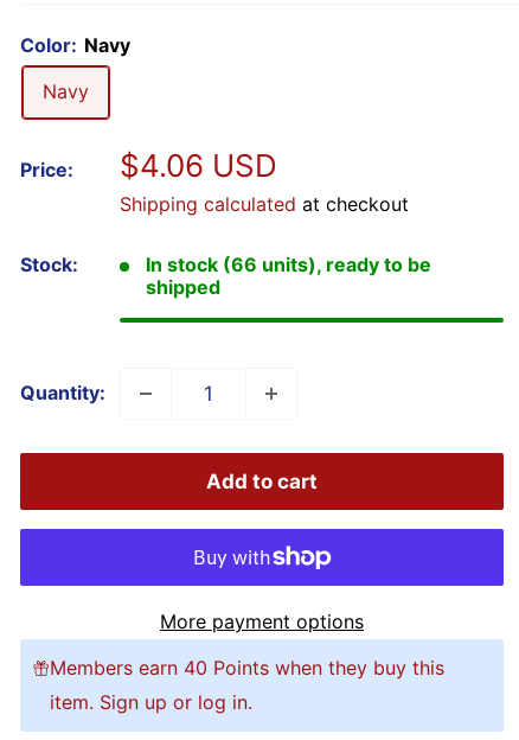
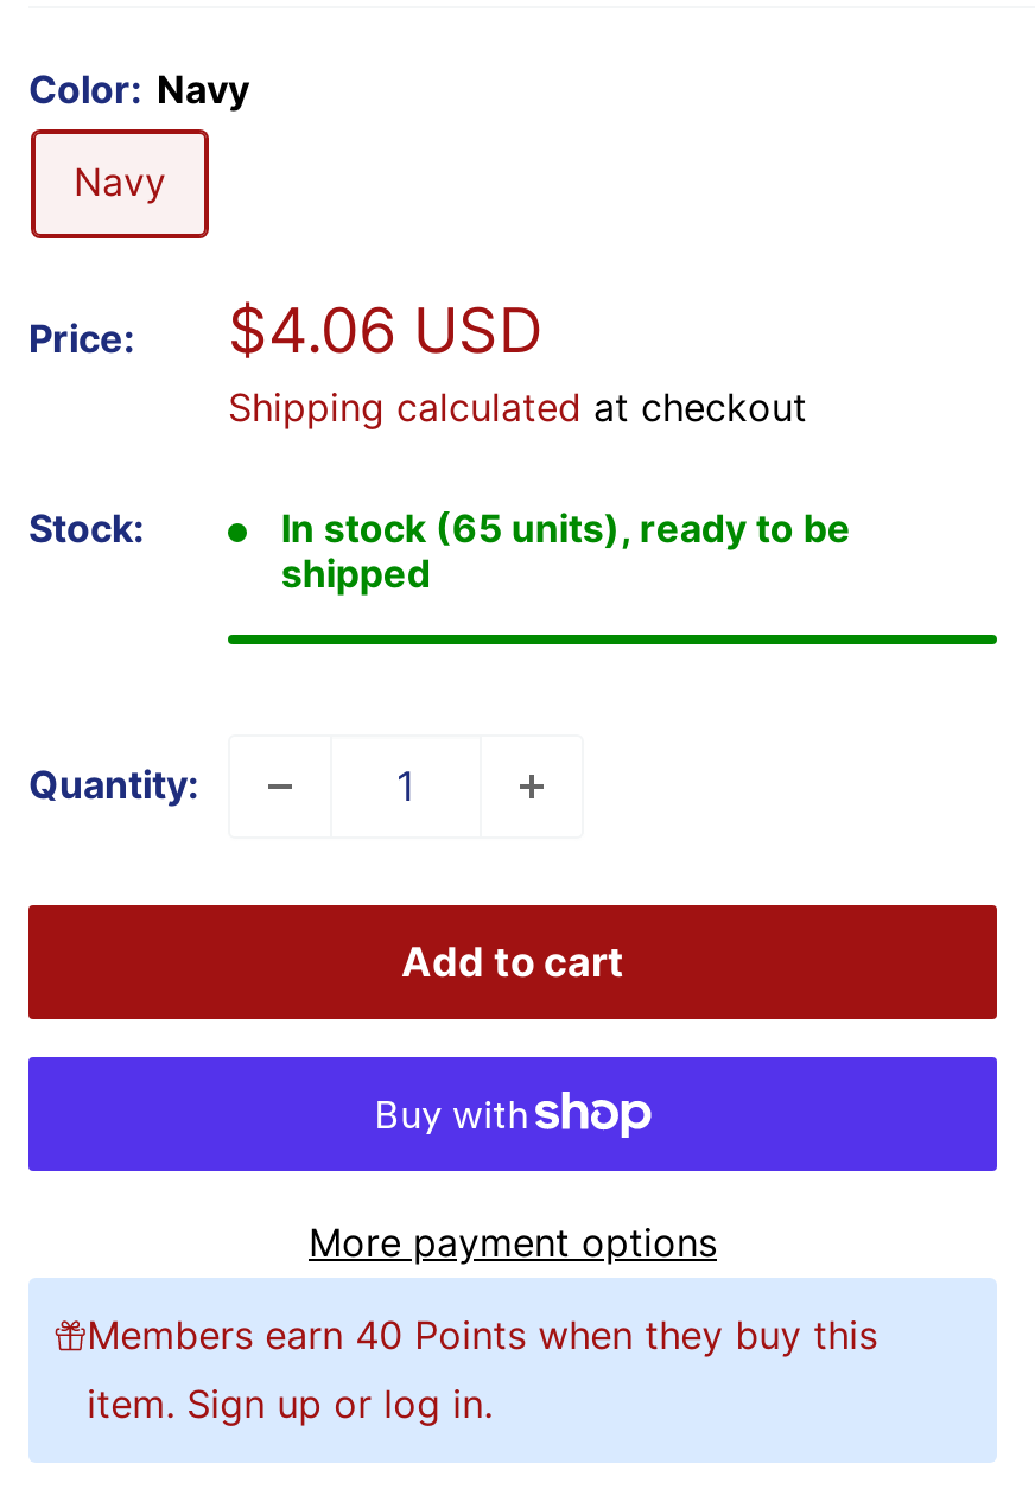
[146,252,432,276] In stock (66 units), ready to be -> [281,503,851,551] In stock (65 units), ready to be

